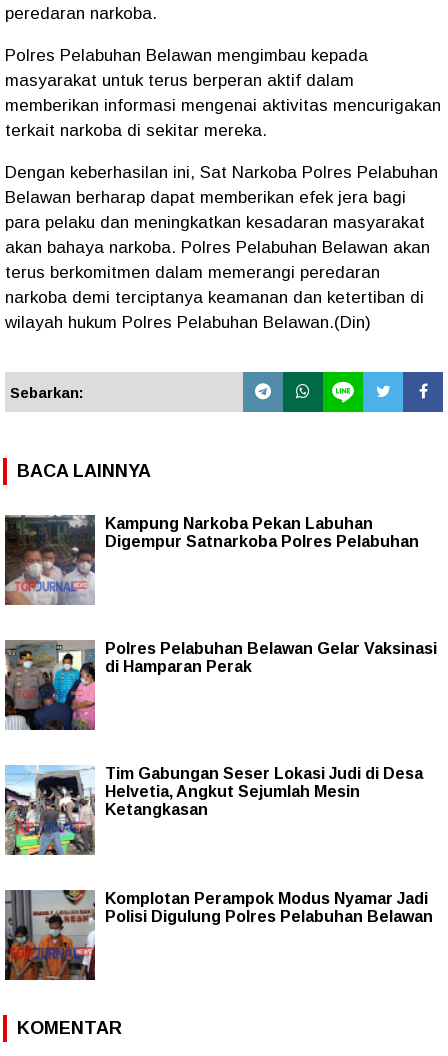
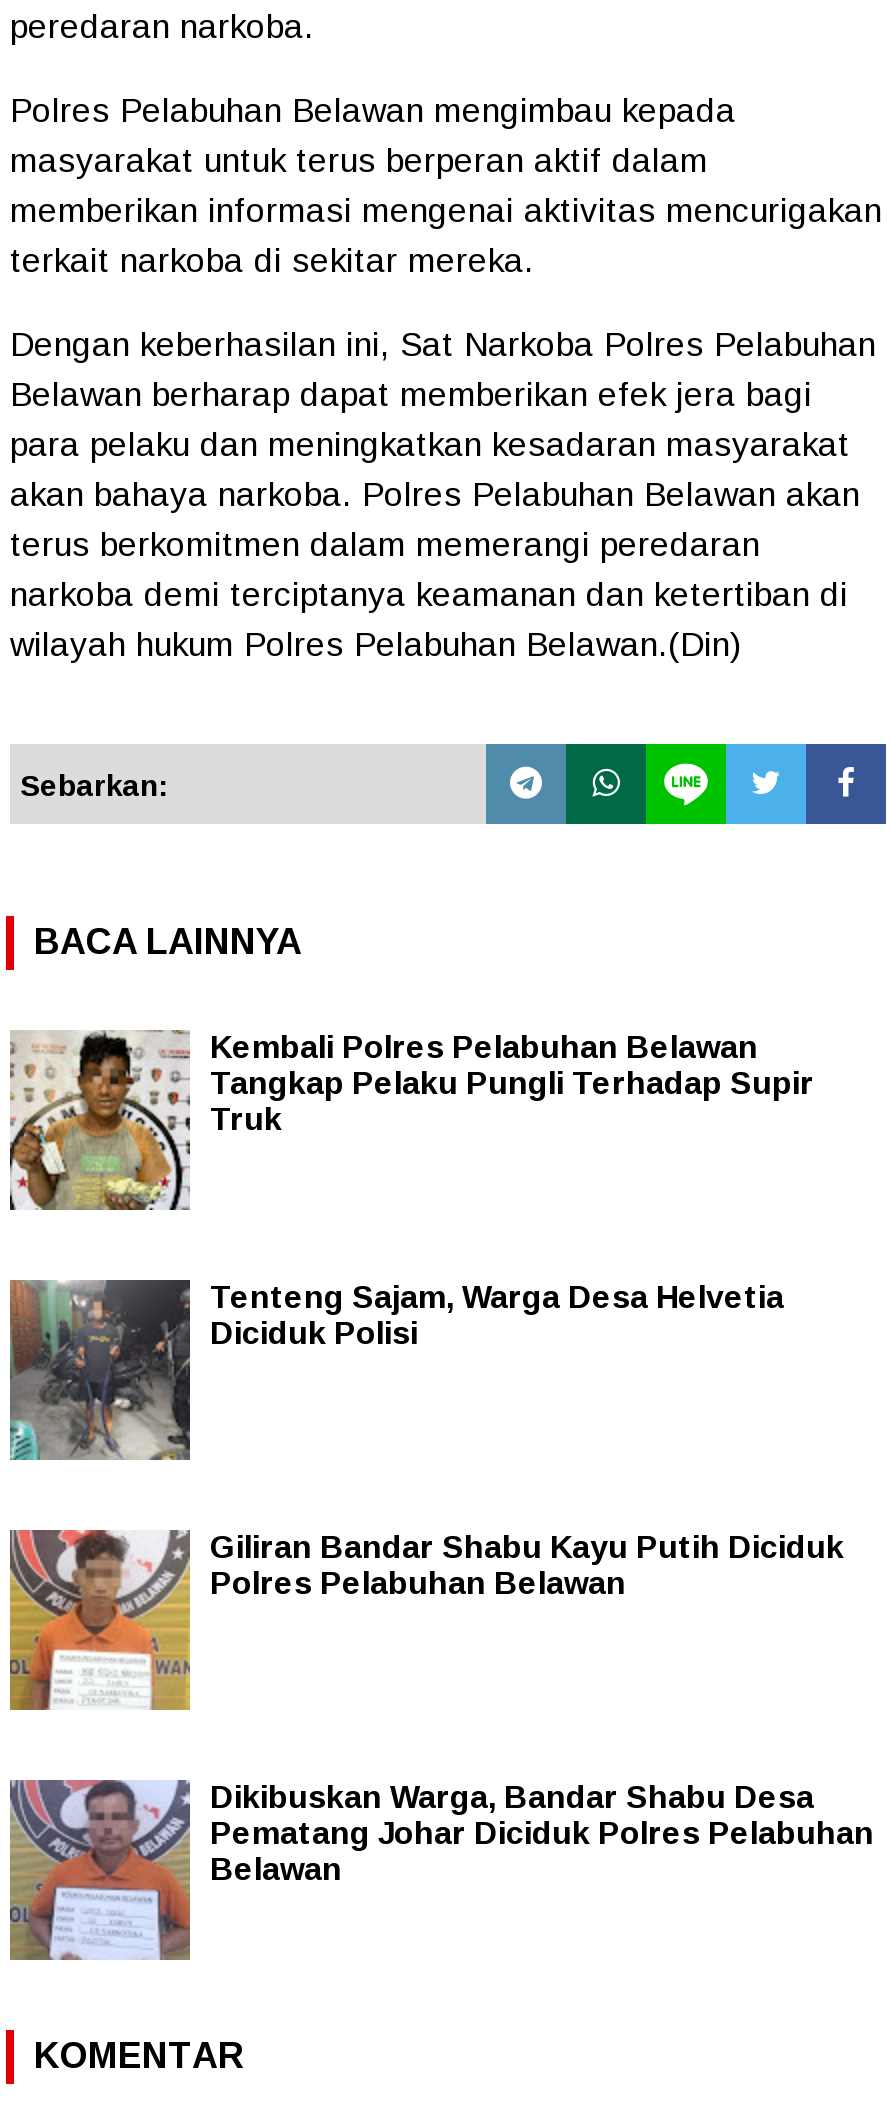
[4,515,419,606] [image] | Kampung Narkoba Pekan Labuhan | Digempur Satnarkoba Polres Pelabuhan -> [8,1028,814,1212] [image] | Kembali Polres Pelabuhan Belawan | Tangkap Pelaku Pungli Terhadap Supir | Truk
[4,640,437,731] [image] | Polres Pelabuhan Belawan Gelar Vaksinasi | di Hamparan Perak -> [8,1280,784,1462] [image] | Tenteng Sajam, Warga Desa Helvetia | Diciduk Polisi
[4,764,423,856] [image] | Tim Gabungan Seser Lokasi Judi di Desa | Helvetia, Angkut Sejumlah Mesin | Ketangkasan -> [8,1528,844,1712] [image] | Giliran Bandar Shabu Kayu Putih Diciduk | Polres Pelabuhan Belawan
[4,889,433,981] [image] | Komplotan Perampok Modus Nyamar Jadi | Polisi Digulung Polres Pelabuhan Belawan -> [8,1778,874,1962] [image] | Dikibuskan Warga, Bandar Shabu Desa | Pematang Johar Diciduk Polres Pelabuhan | Belawan

